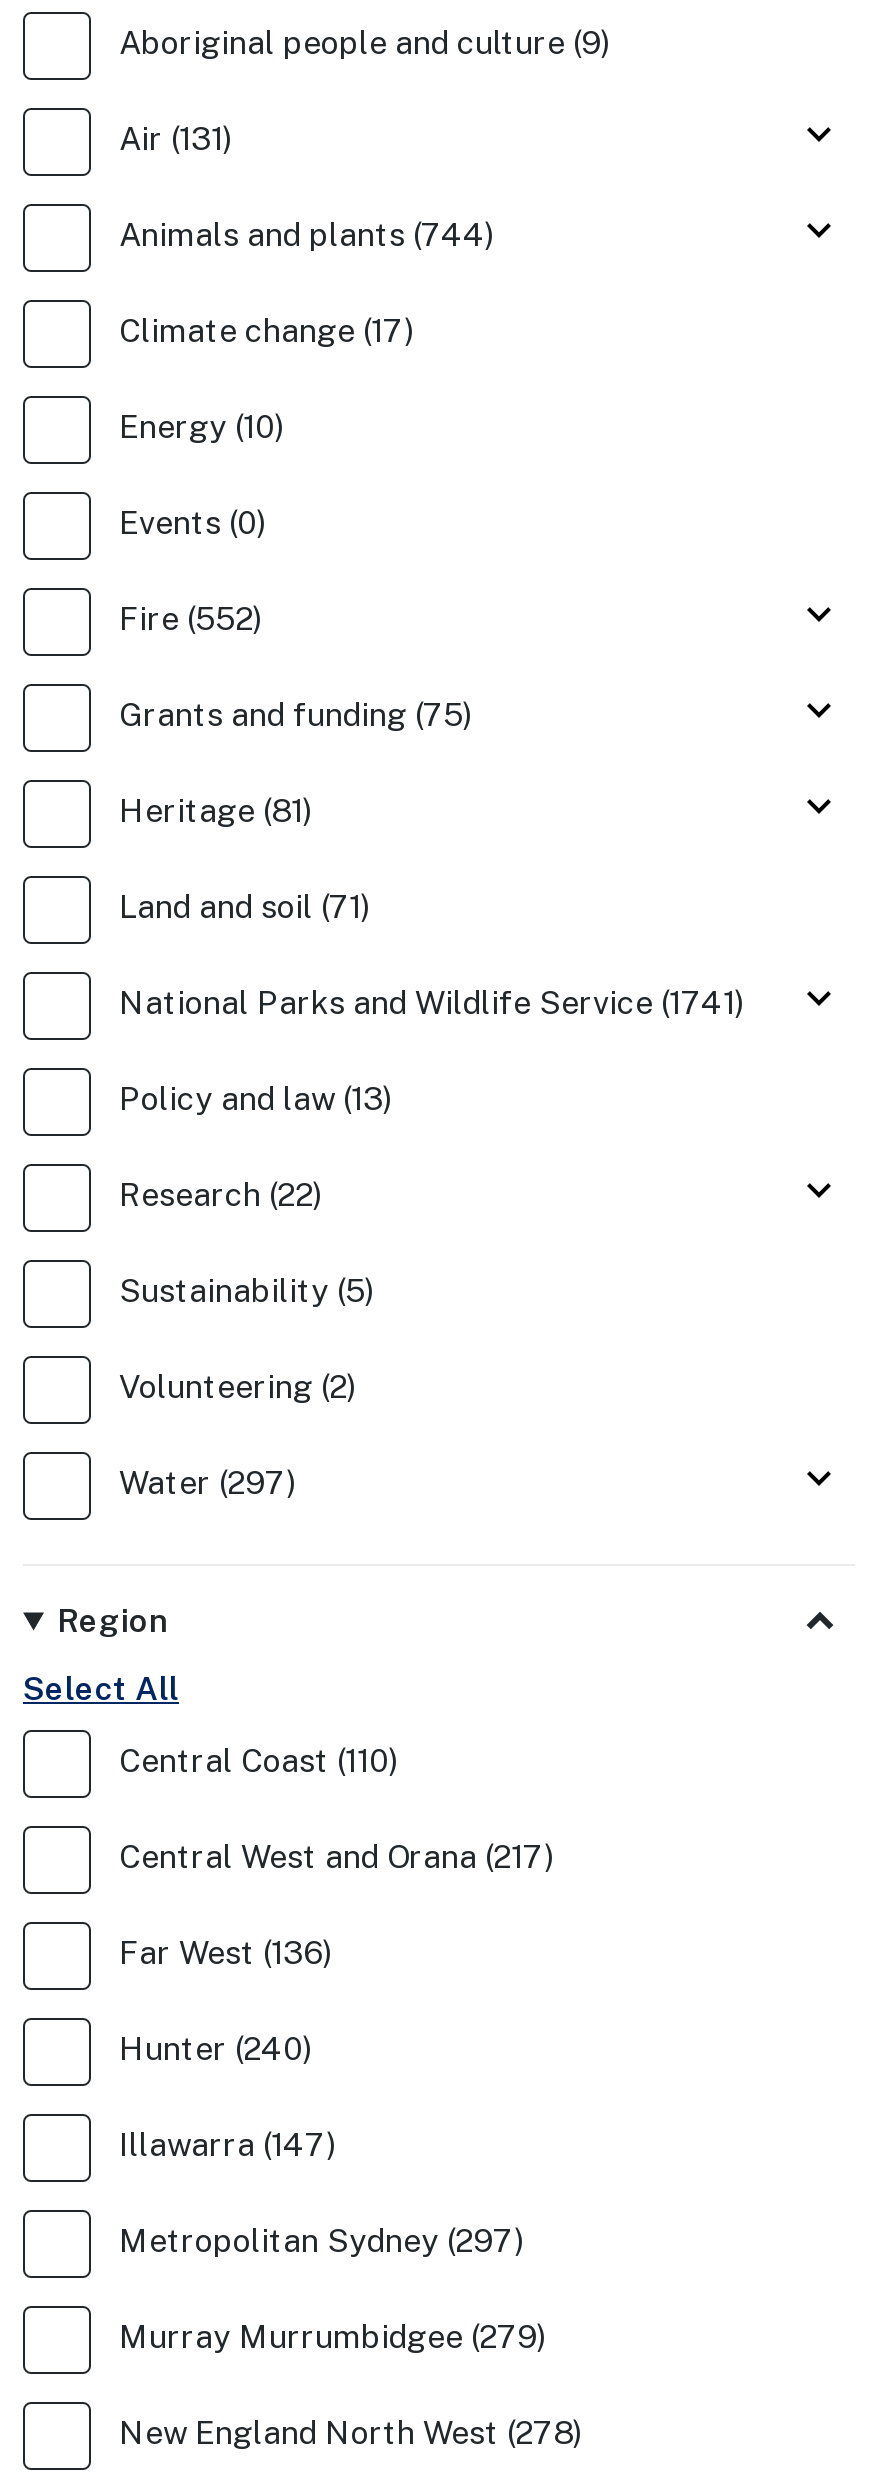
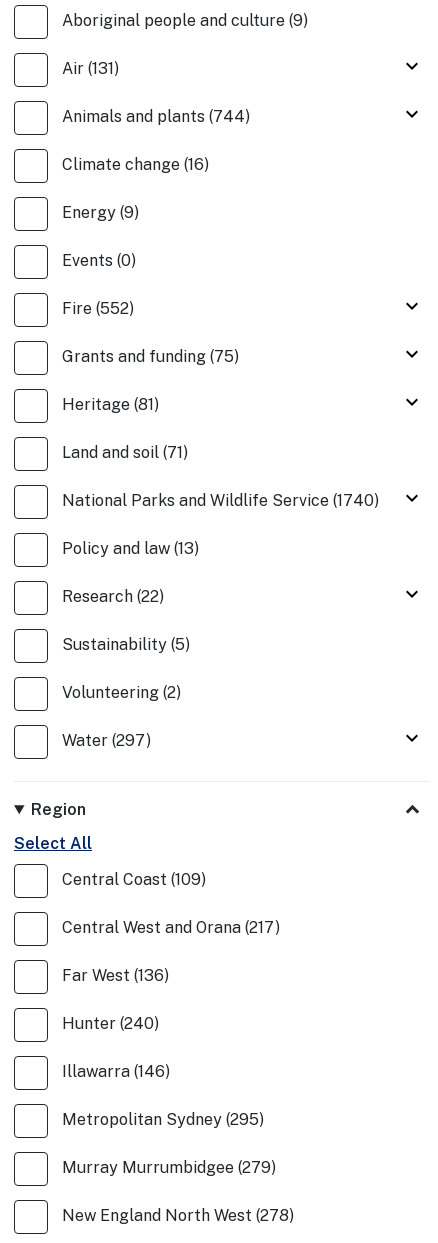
[119,312,415,350] Climate change (17) -> [62,155,209,174] Climate change (16)
[119,408,285,446] Energy (10) -> [62,203,139,222] Energy (9)
[119,984,745,1022] National Parks and Wildlife Service (1741) -> [62,491,379,510] National Parks and Wildlife Service (1740)
[119,1742,399,1780] Central Coast (110) -> [62,870,206,889] Central Coast (109)
[119,2126,337,2164] Illawarra (147) -> [62,1062,170,1081] Illawarra (146)
[119,2222,525,2260] Metropolitan Sydney (297) -> [62,1110,264,1129] Metropolitan Sydney (295)

